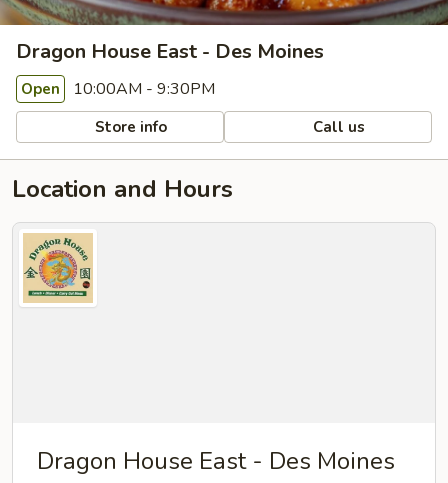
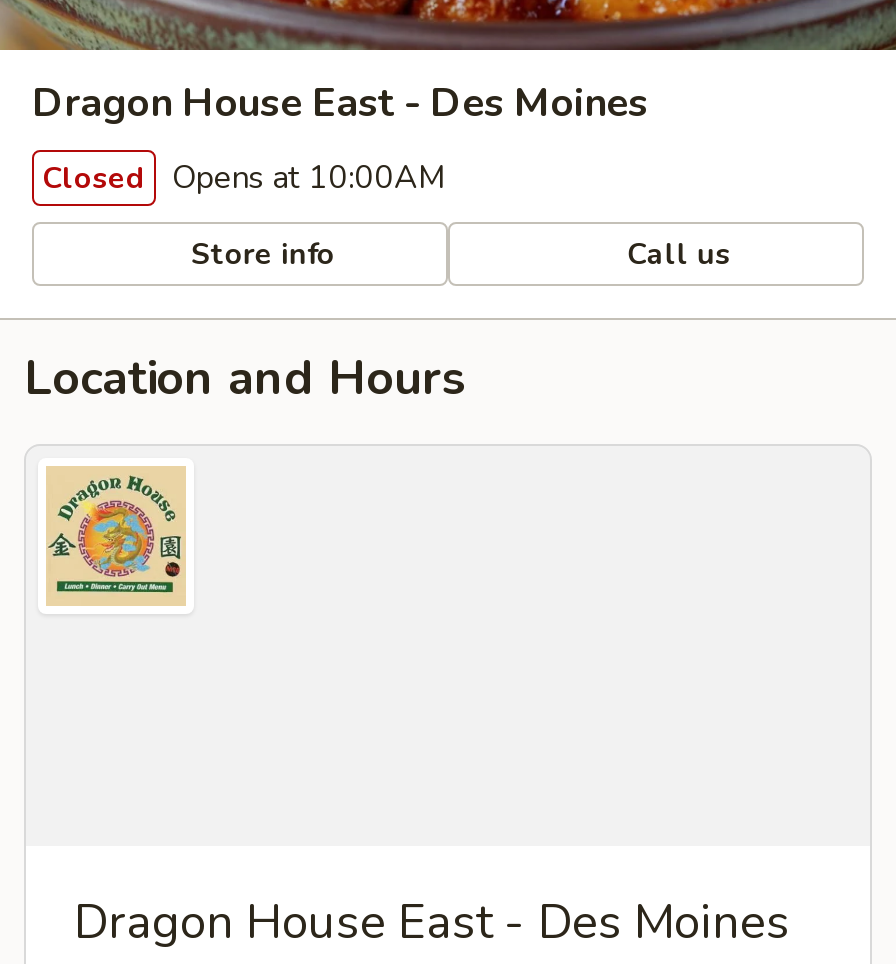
[21,78,215,100] Open 10:00AM - 9:30PM -> [42,156,446,200] Closed Opens at 10:00AM

